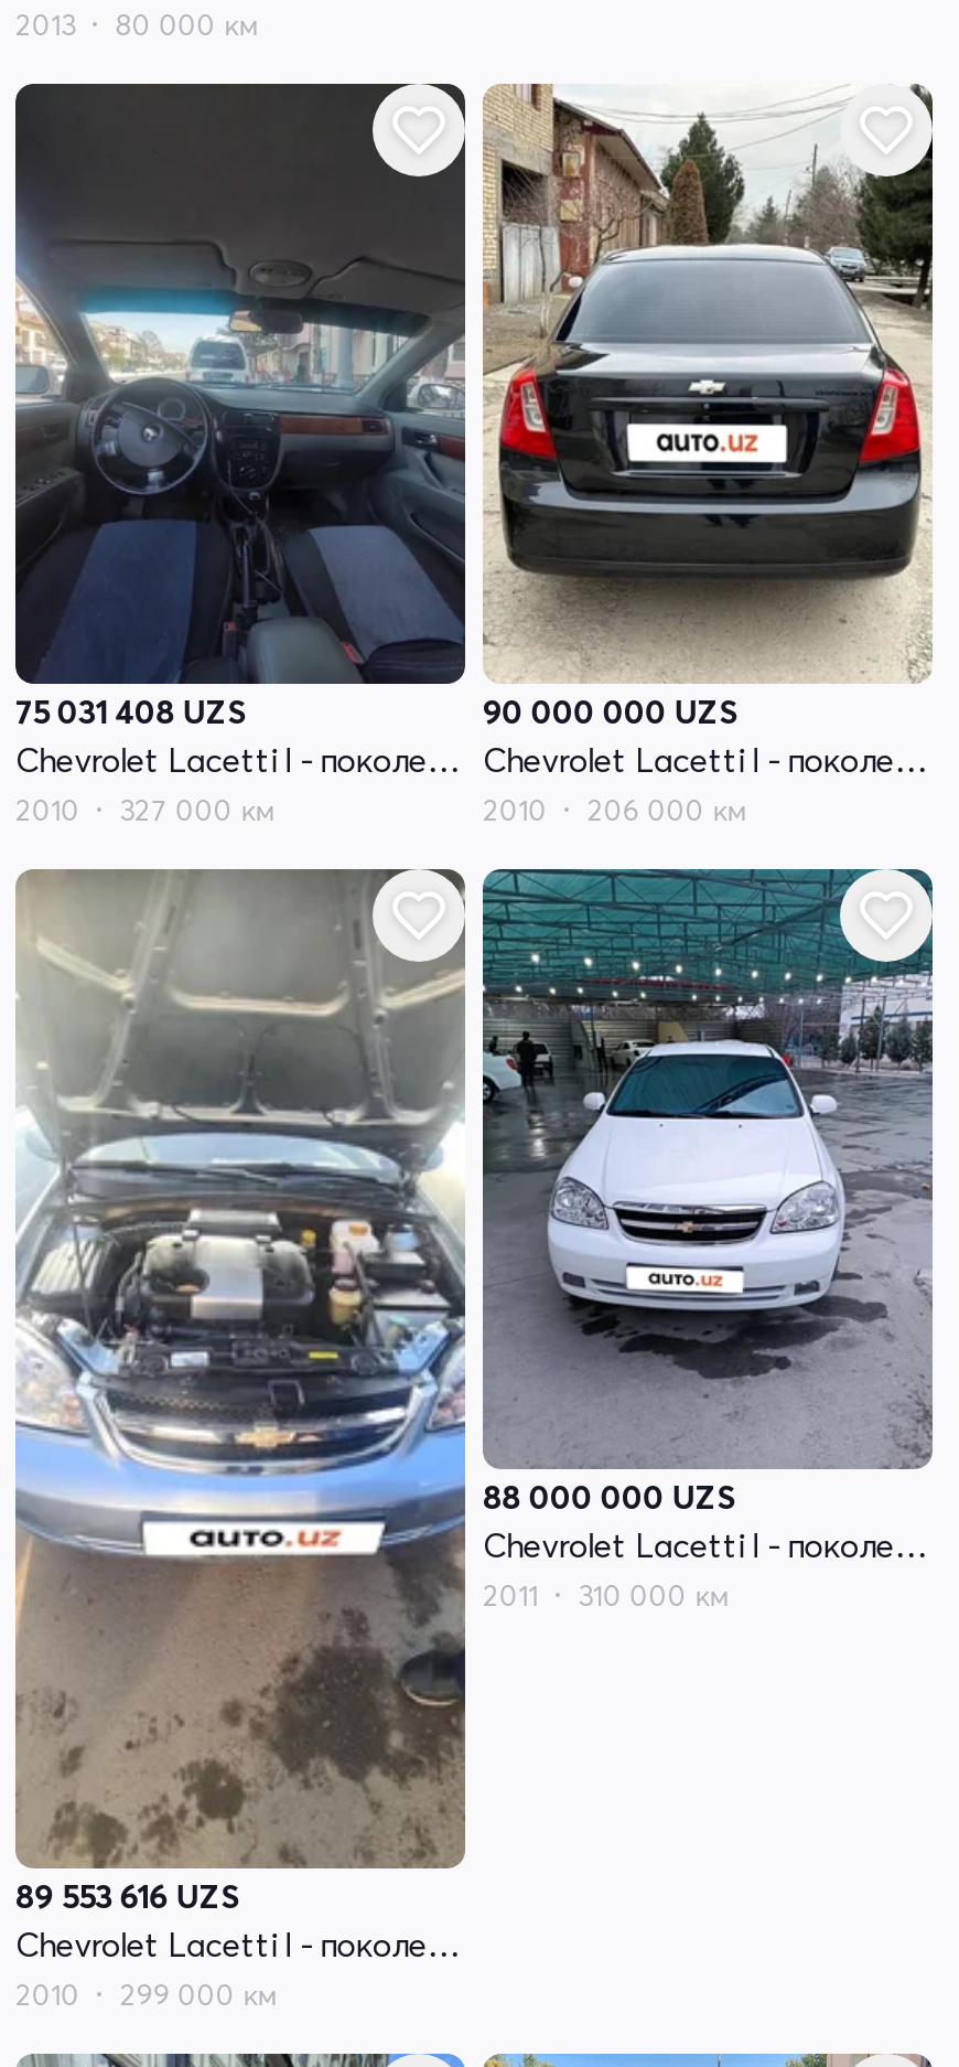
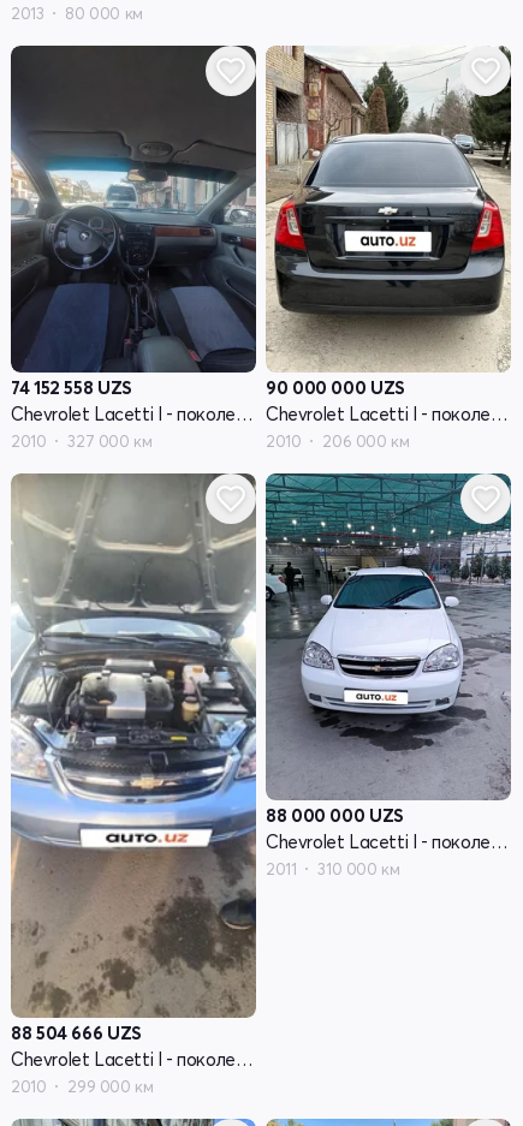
[15,690,246,732] 75 031 408 UZS -> [11,376,132,398] 74 152 558 UZS
[15,1875,240,1917] 89 553 616 UZS -> [11,1021,142,1044] 88 504 666 UZS

